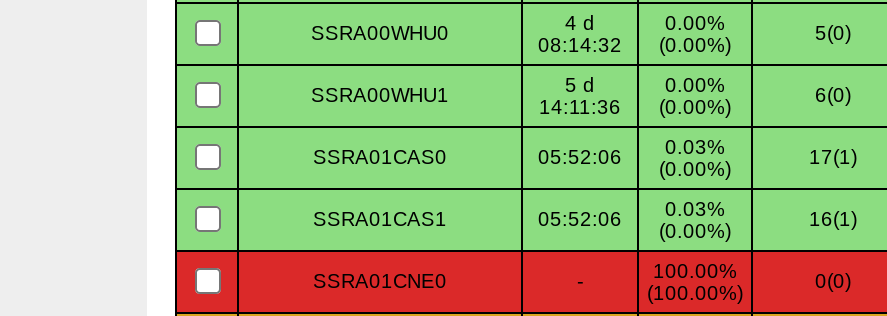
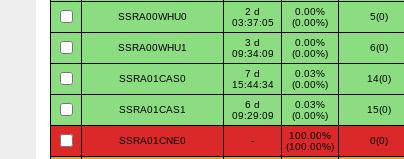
[565,12,595,34] 4 d -> [245,6,260,17] 2 d
[538,34,731,56] 08:14:32 (0.00%) -> [231,17,328,28] 03:37:05 (0.00%)
[565,74,595,96] 5 d -> [245,37,260,48] 3 d
[539,96,731,118] 14:11:36 (0.00%) -> [231,48,328,59] 09:34:09 (0.00%)
[538,146,622,168] 05:52:06 -> [231,68,273,90] 7 d | 15:44:34
[809,146,857,168] 17(1) -> [367,73,391,84] 14(0)
[538,208,622,230] 05:52:06 -> [231,99,273,121] 6 d | 09:29:09
[809,208,857,230] 16(1) -> [367,104,391,115] 15(0)

